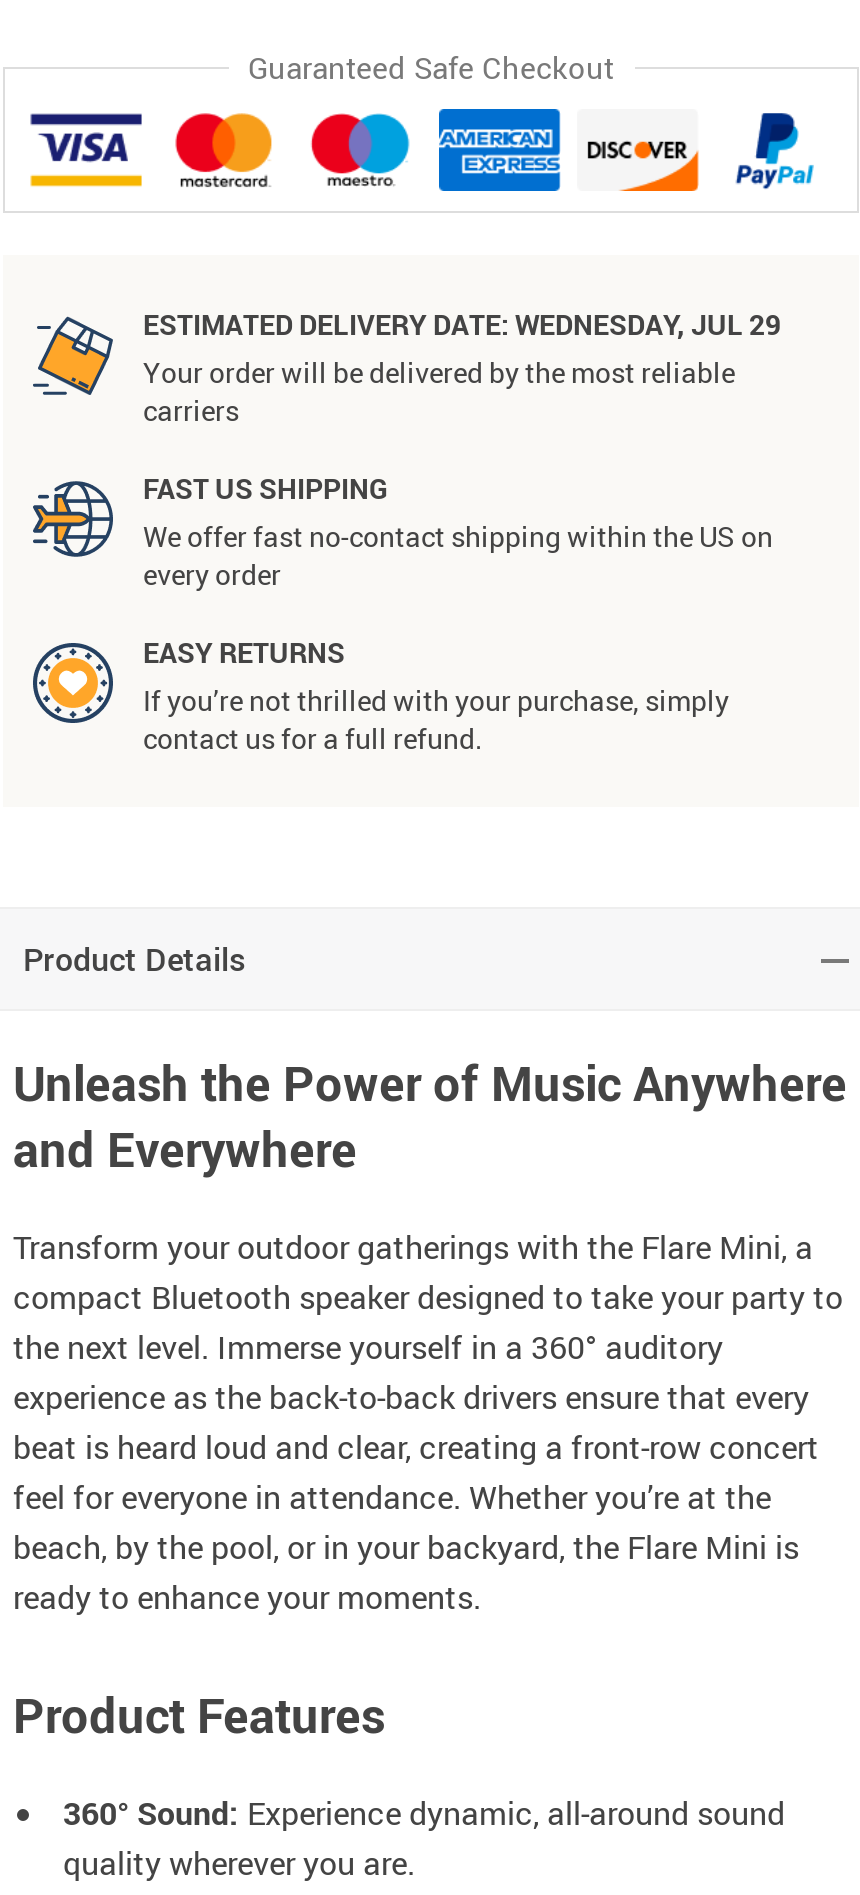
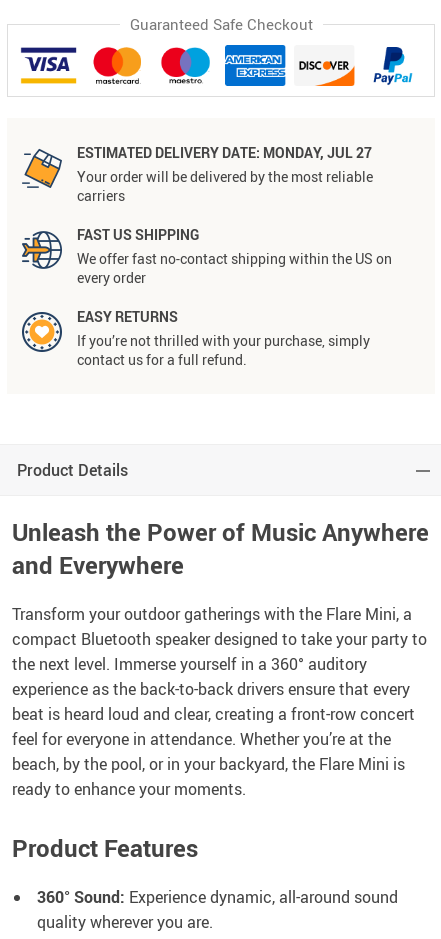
[143,305,781,343] ESTIMATED DELIVERY DATE: WEDNESDAY, JUL 29 -> [77,143,372,162] ESTIMATED DELIVERY DATE: MONDAY, JUL 27

